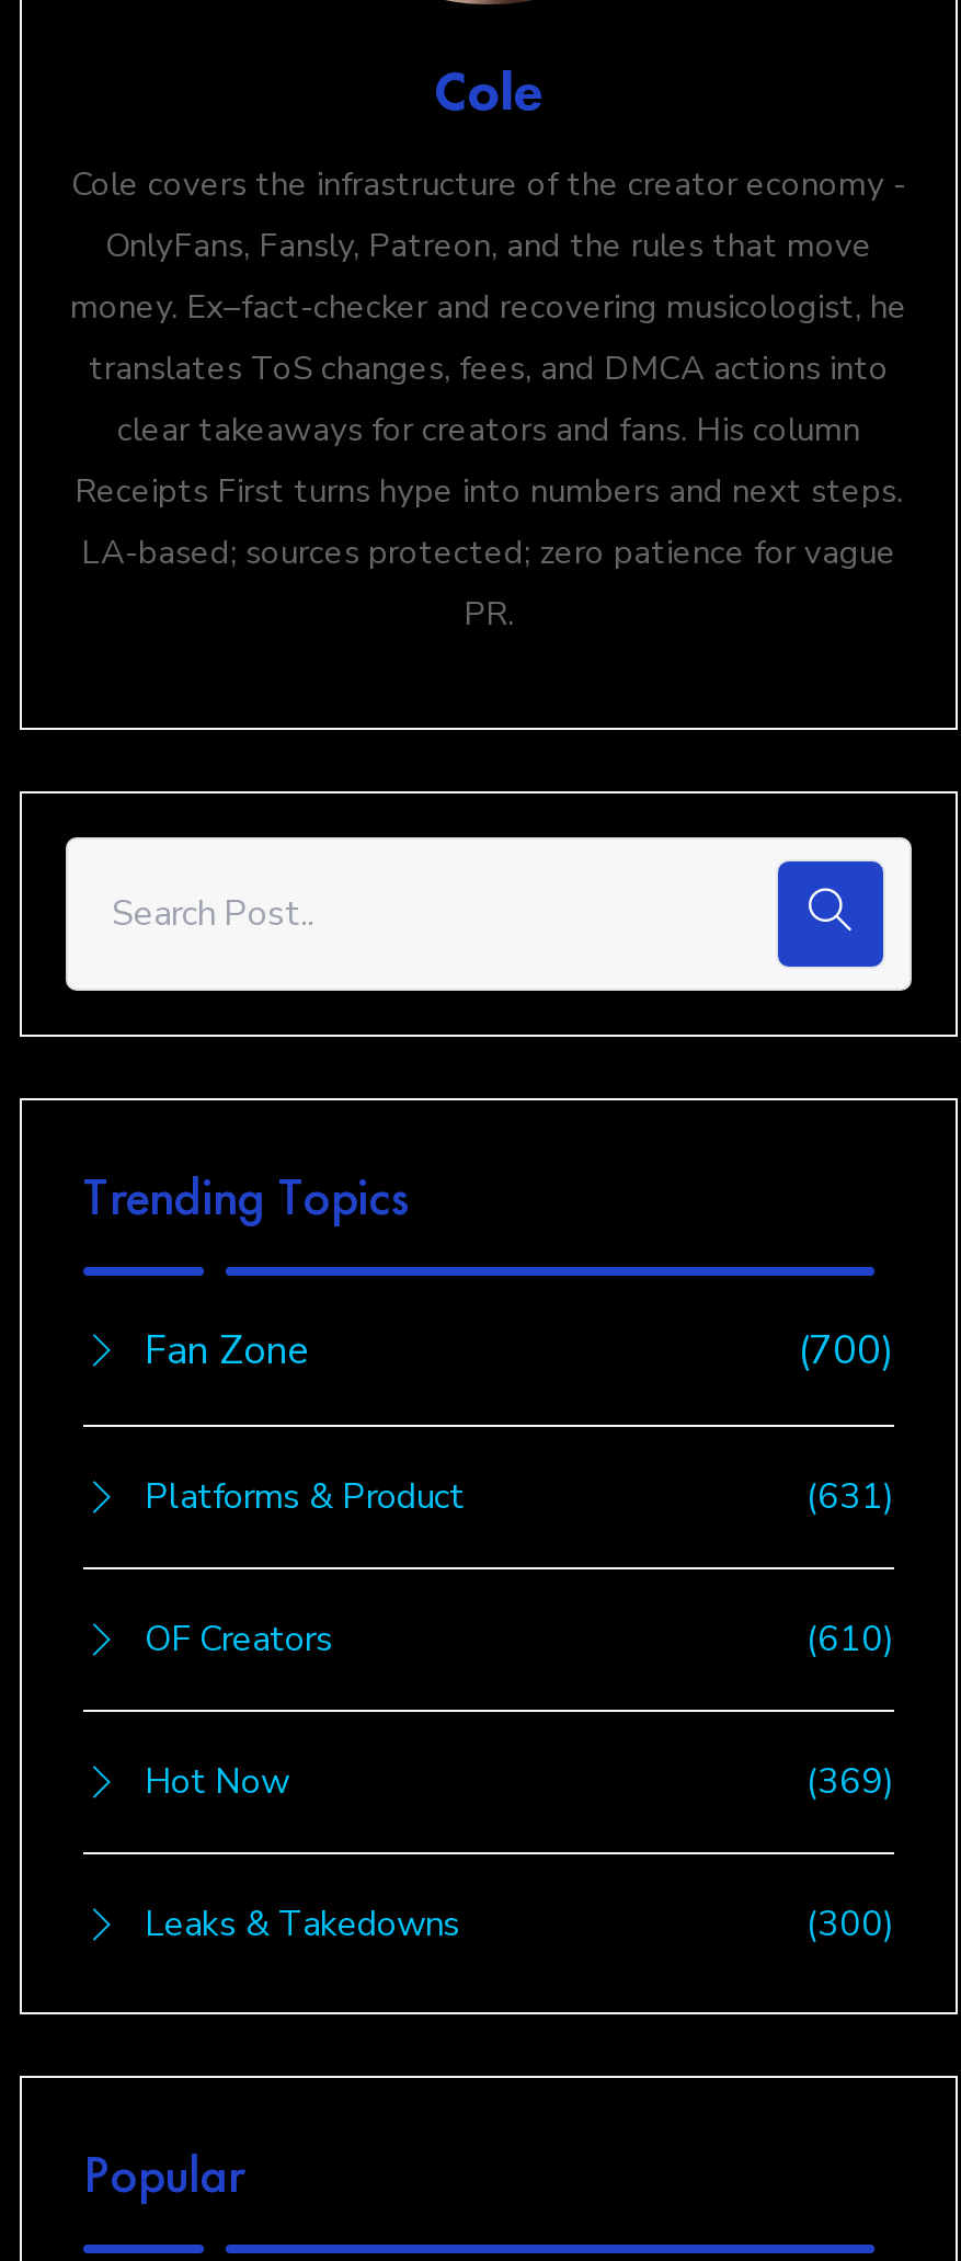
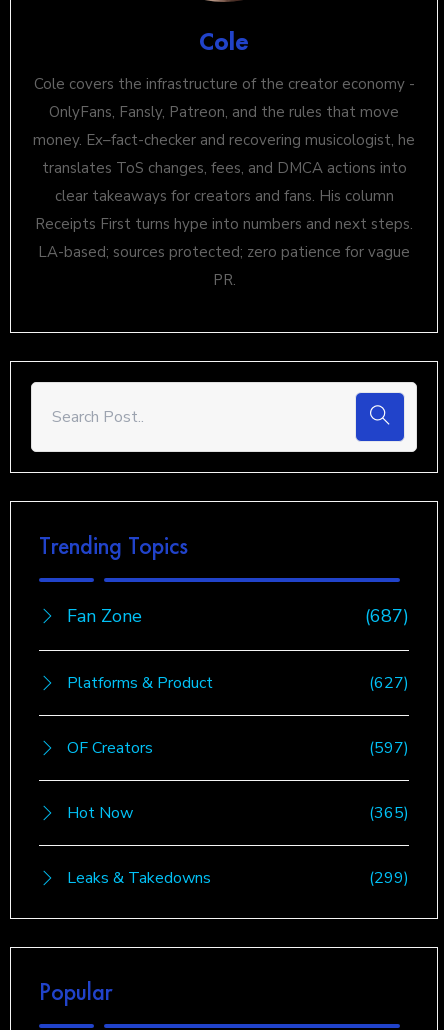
[798,1325,894,1377] (700) -> [365,604,409,628] (687)
[806,1474,894,1522] (631) -> [369,672,409,694] (627)
[806,1616,894,1664] (610) -> [369,737,409,759] (597)
[806,1759,894,1807] (369) -> [369,802,409,824] (365)
[806,1901,894,1949] (300) -> [369,867,409,889] (299)

